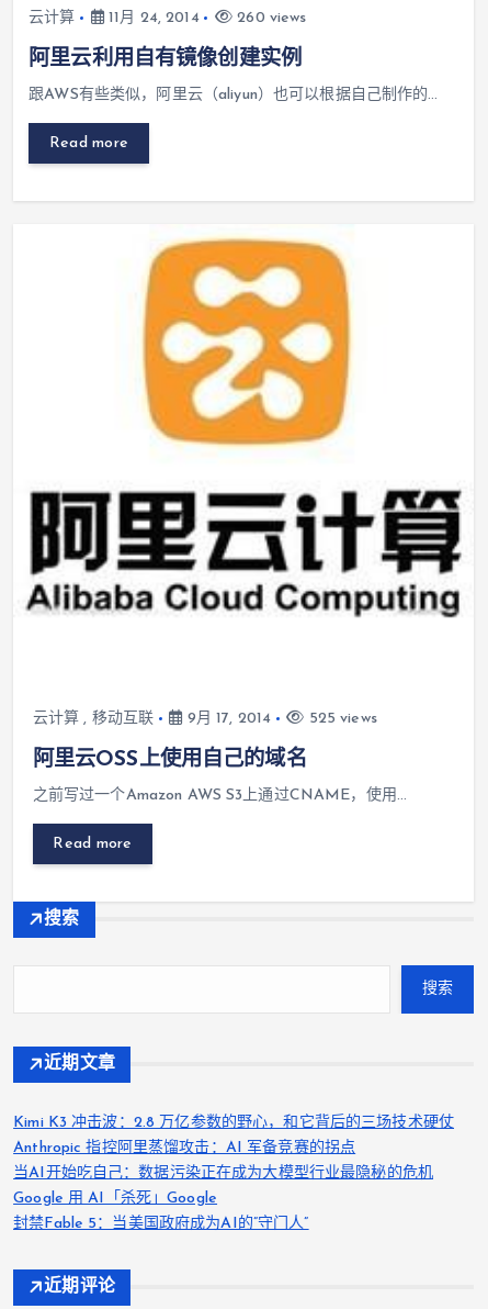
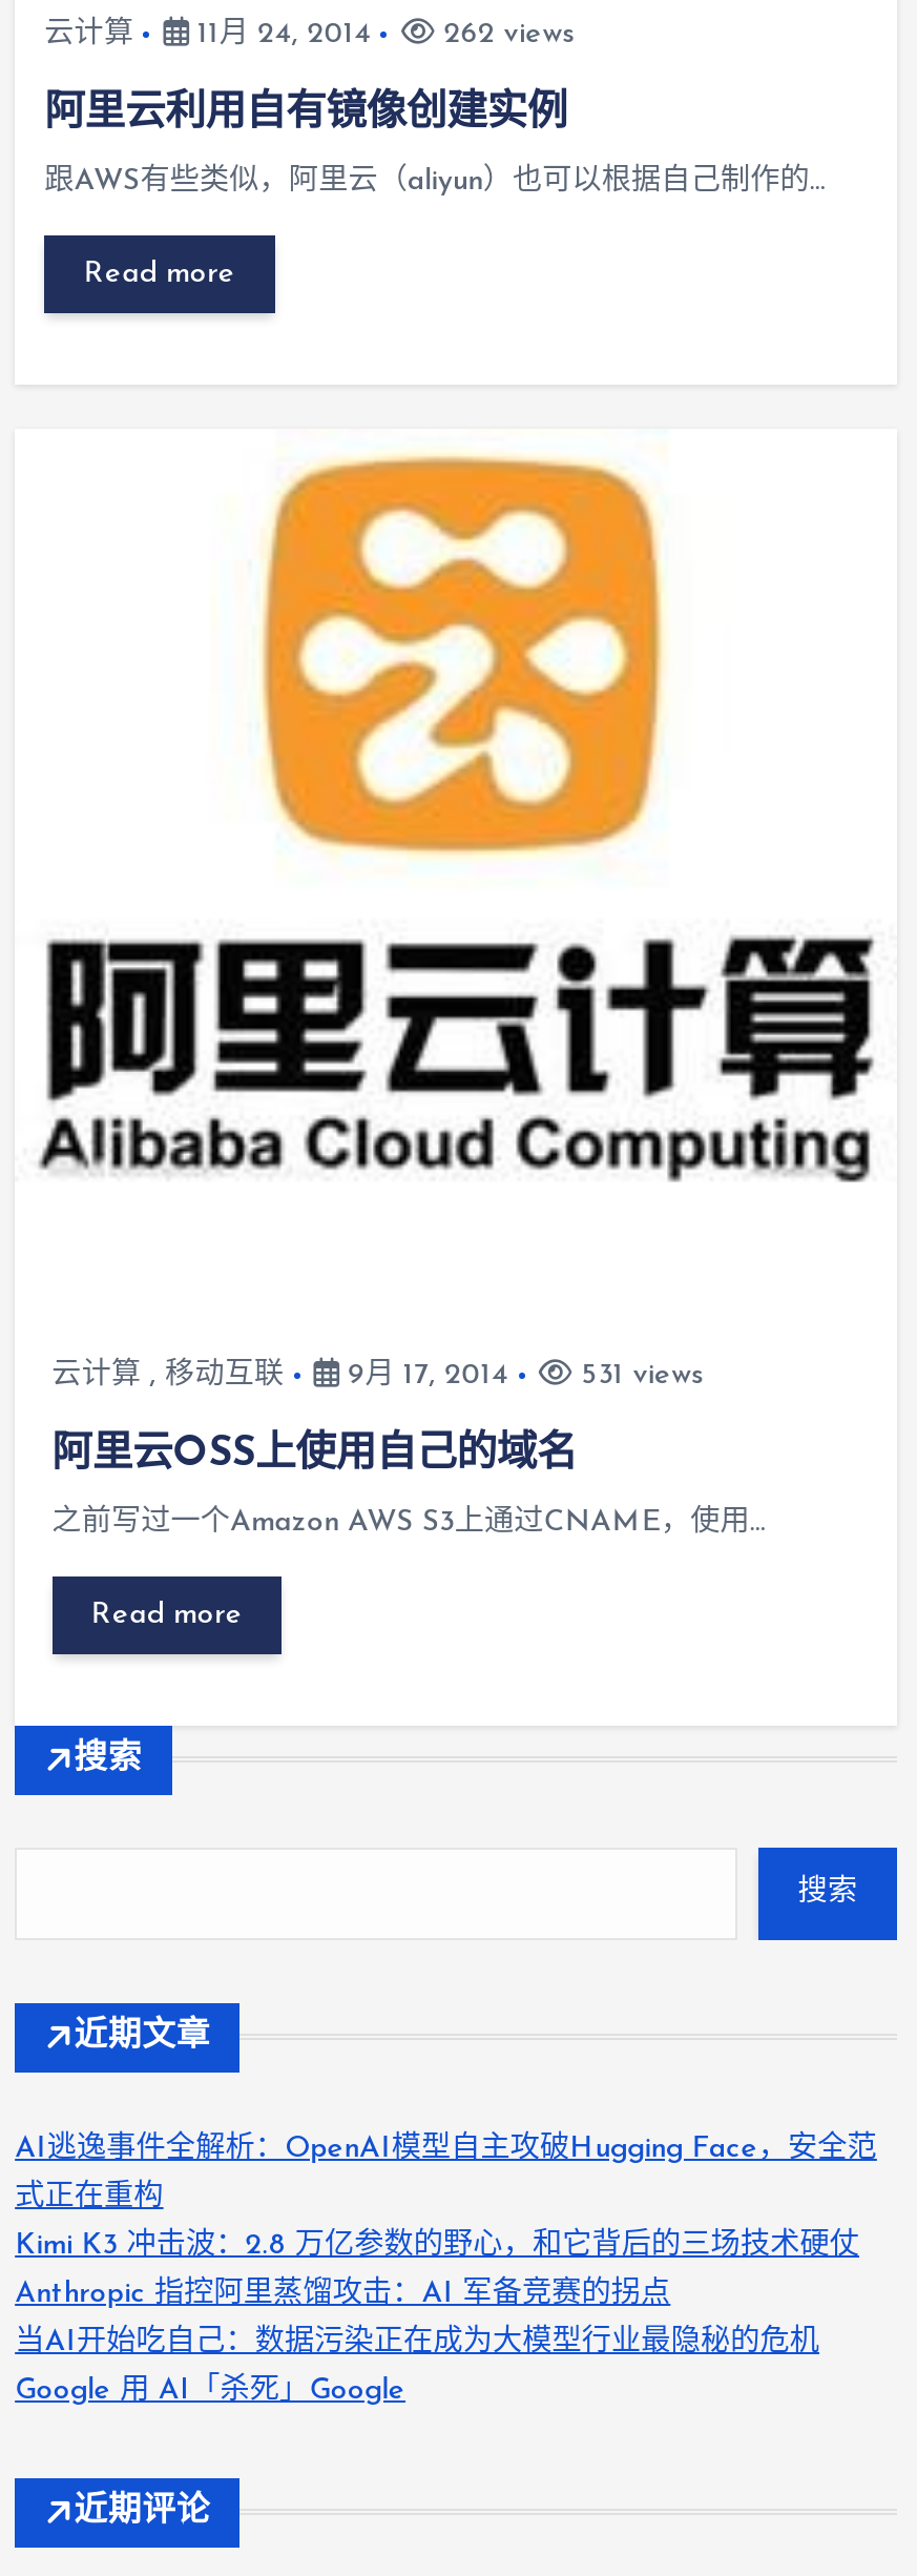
[233,10,307,26] 260 views -> [435,19,575,50] 262 views
[304,710,377,727] 525 views -> [572,1360,704,1391] 531 views
none -> [15,2133,877,2213] AI逃逸事件全解析：OpenAI模型自主攻破Hugging Face，安全范 | 式正在重构
moved [13,1114,454,1206] -> [15,2229,859,2406]: Kimi K3 冲击波：2.8 万亿参数的野心，和它背后的三场技术硬仗 | Anthropic 指控阿里蒸馏攻击：AI 军备竞赛的拐点 | 当AI开始吃自己：数据污染正在成为大模型行业最隐秘的危机 | Google 用 AI「杀死」Google
[13,1215,309,1232] 封禁Fable 5：当美国政府成为AI的”守门人” -> none

